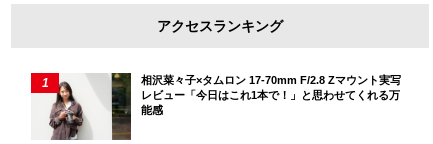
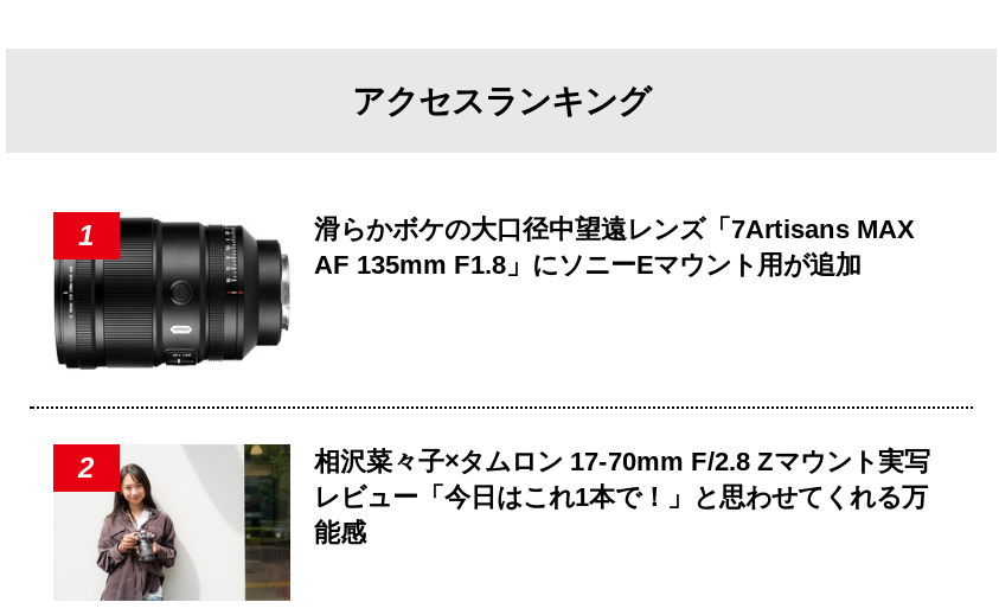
none -> [51,215,914,371] [image] | 滑らかボケの大口径中望遠レンズ「7Artisans MAX | AF 135mm F1.8」にソニーEマウント用が追加

